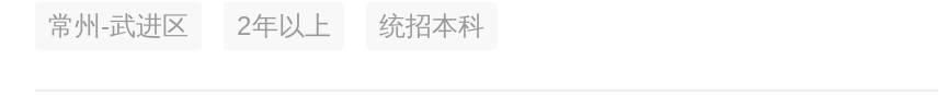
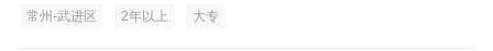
[379,11,484,41] 统招本科 -> [193,9,219,24] 大专

